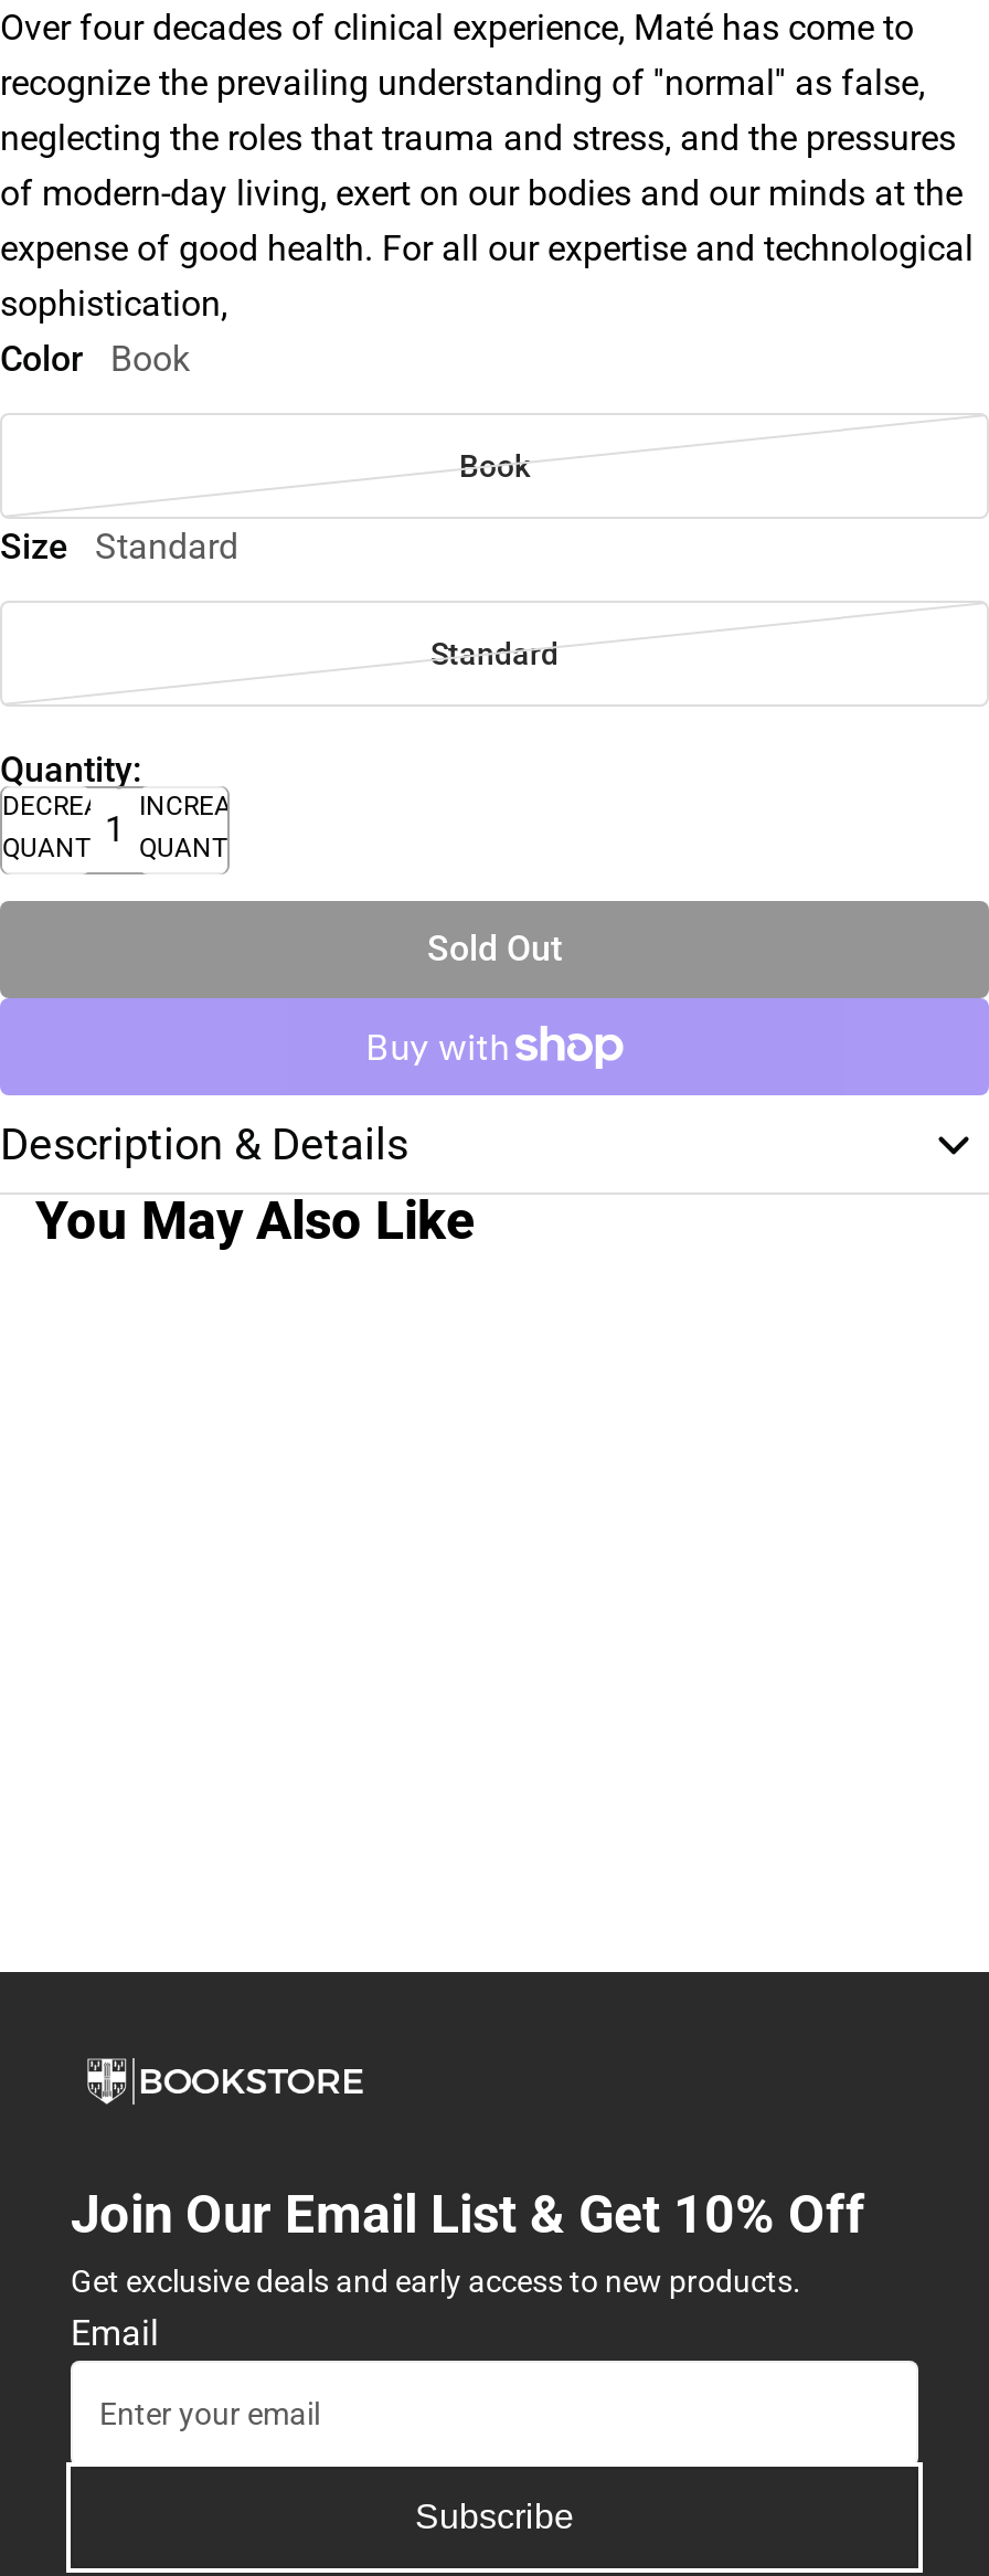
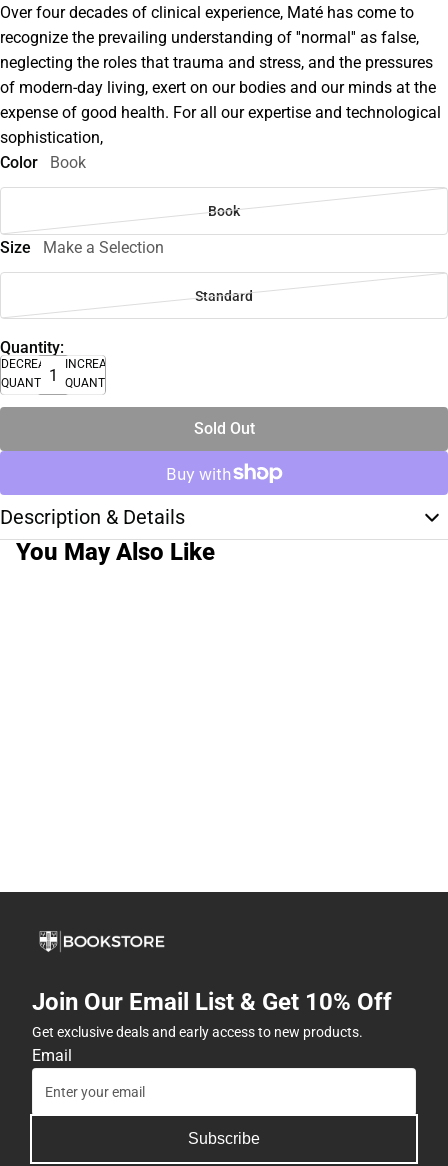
[0,525,238,567] Size Standard -> [0,238,164,257] Size Make a Selection

